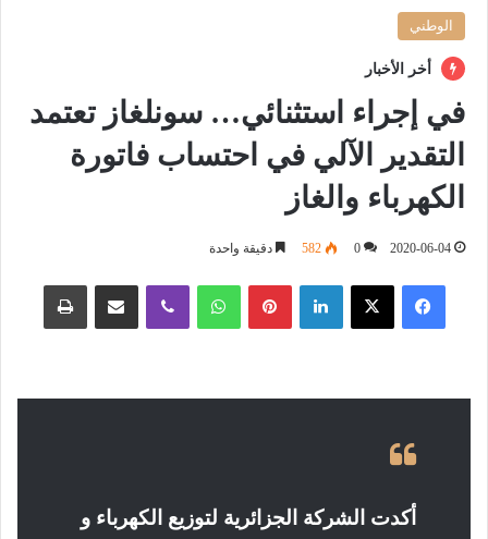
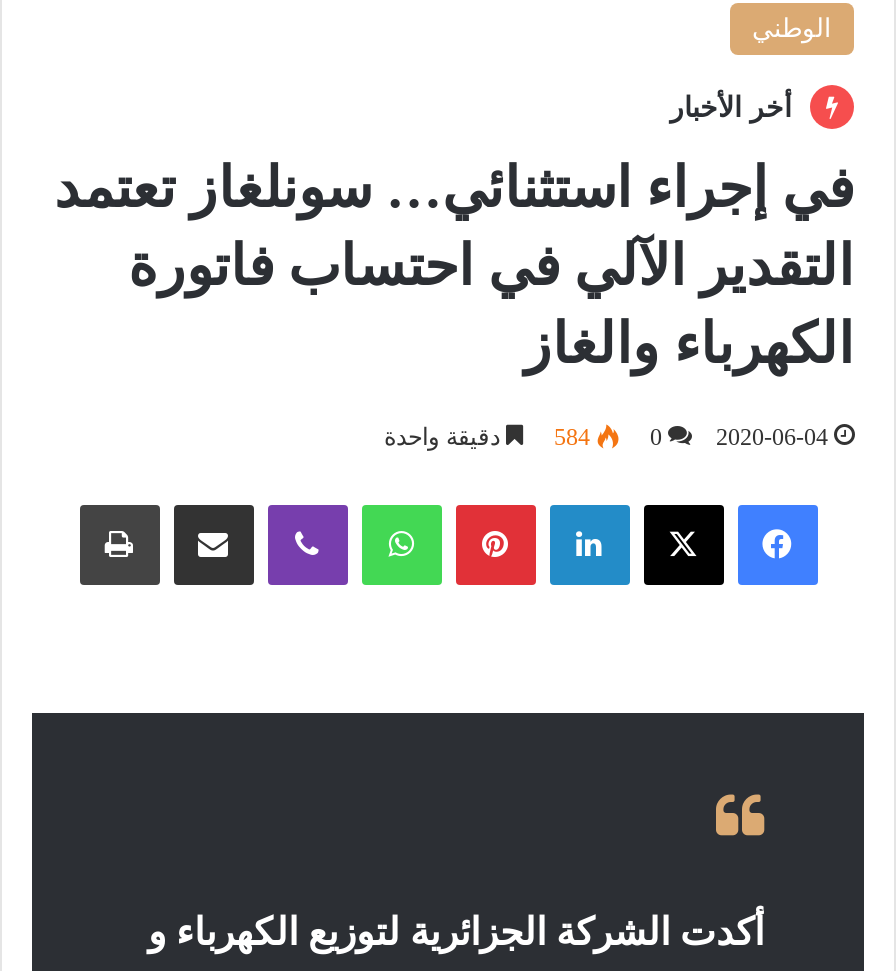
[209,241,321,256] 582 دقيقة واحدة -> [384,424,590,452] 584 دقيقة واحدة

